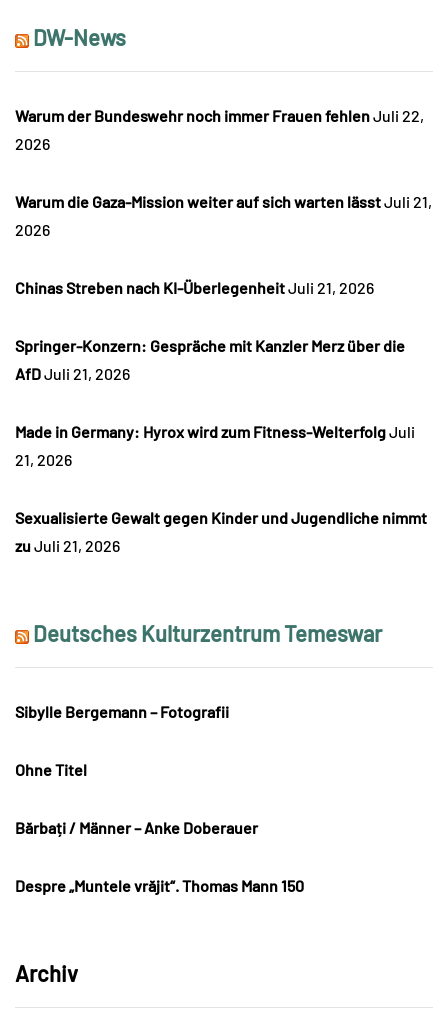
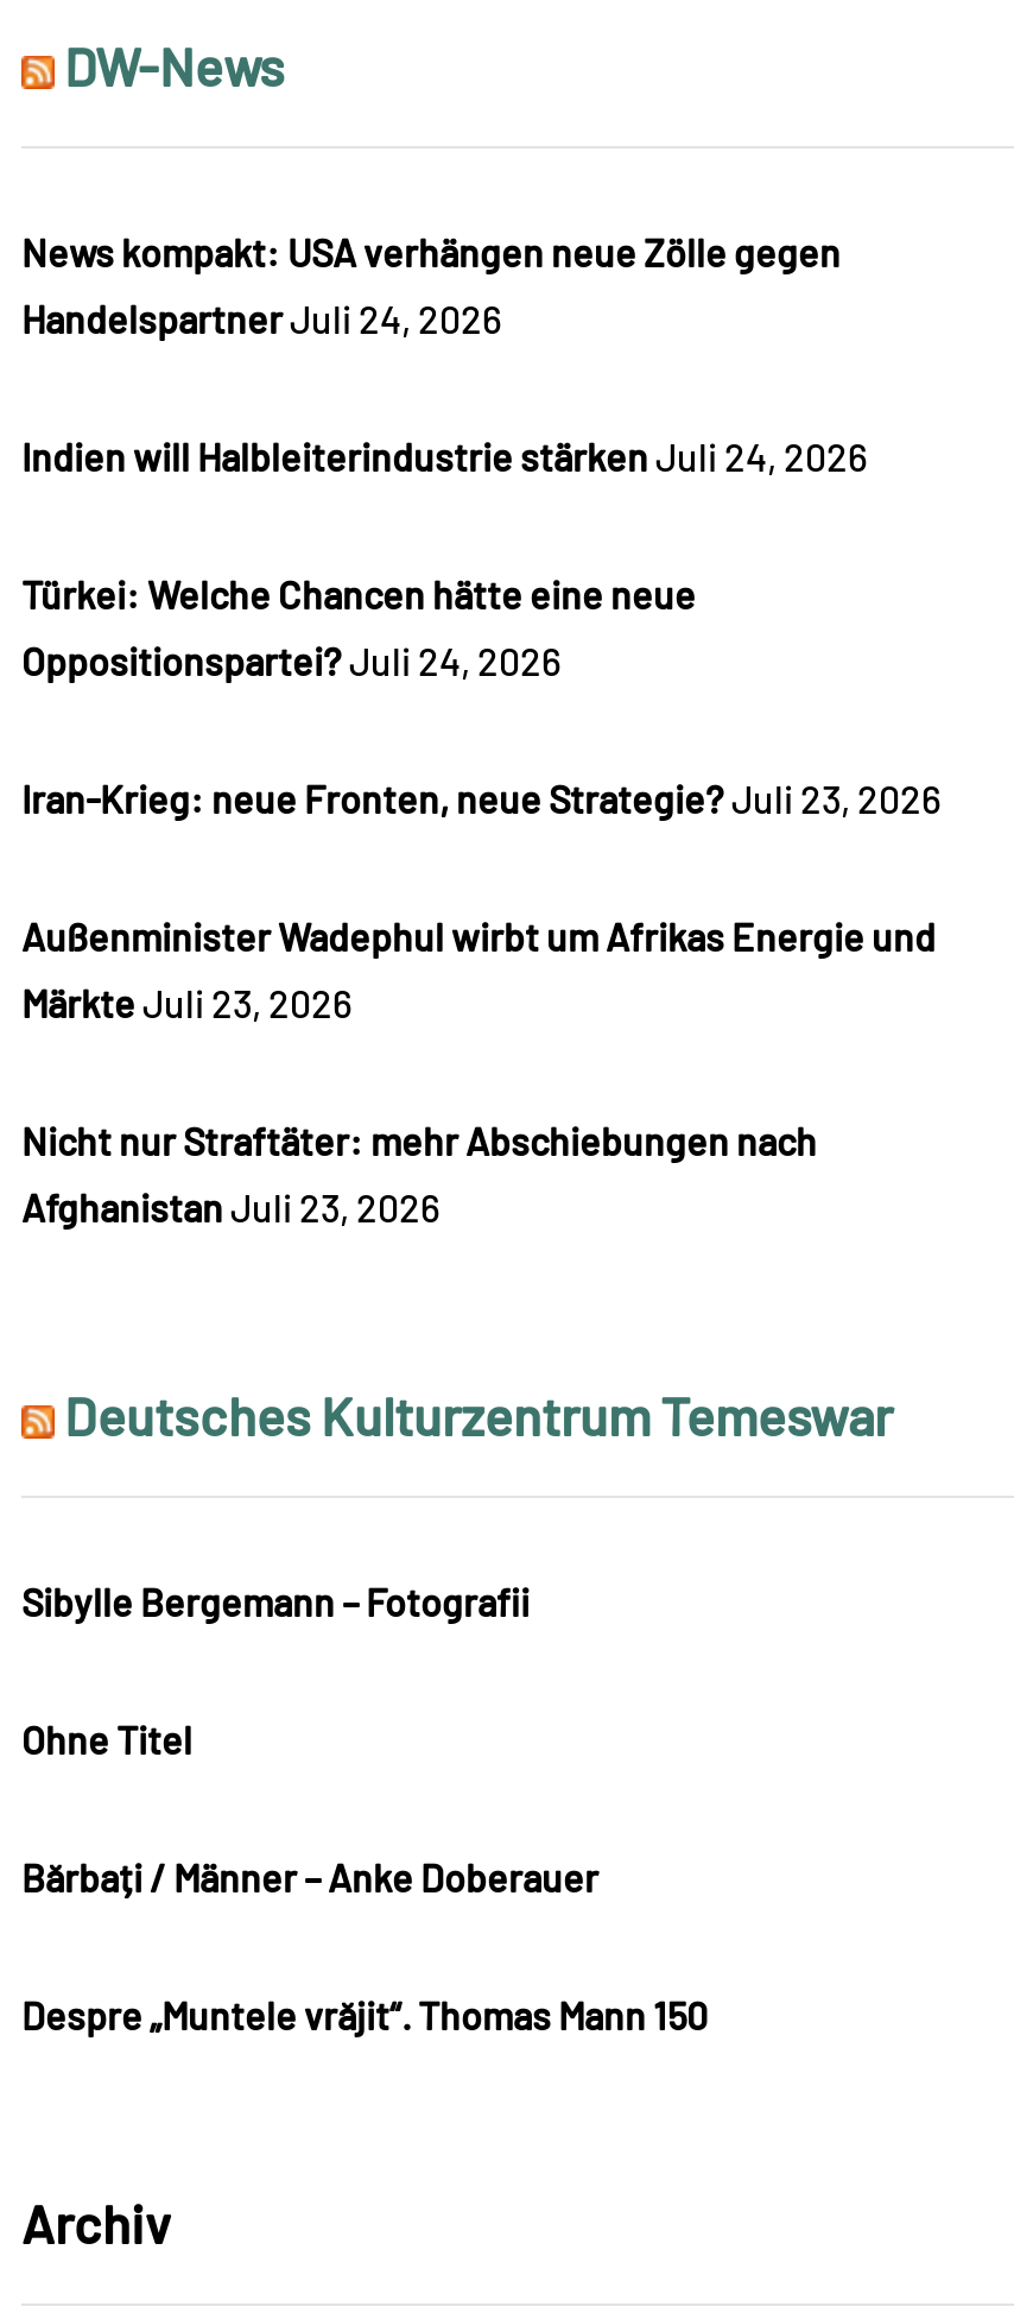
[15,106,432,555] Warum der Bundeswehr noch immer Frauen fehlen Juli 22, | 2026 | Warum die Gaza-Mission weiter auf sich warten lässt Juli 21, | 2026 | Chinas Streben nach KI-Überlegenheit Juli 21, 2026 | Springer-Konzern: Gespräche mit Kanzler Merz über die | AfD Juli 21, 2026 | Made in Germany: Hyrox wird zum Fitness-Welterfolg Juli | 21, 2026 | Sexualisierte Gewalt gegen Kinder und Jugendliche nimmt | zu Juli 21, 2026 -> [21,228,940,1228] News kompakt: USA verhängen neue Zölle gegen | Handelspartner Juli 24, 2026 | Indien will Halbleiterindustrie stärken Juli 24, 2026 | Türkei: Welche Chancen hätte eine neue | Oppositionspartei? Juli 24, 2026 | Iran-Krieg: neue Fronten, neue Strategie? Juli 23, 2026 | Außenminister Wadephul wirbt um Afrikas Energie und | Märkte Juli 23, 2026 | Nicht nur Straftäter: mehr Abschiebungen nach | Afghanistan Juli 23, 2026

